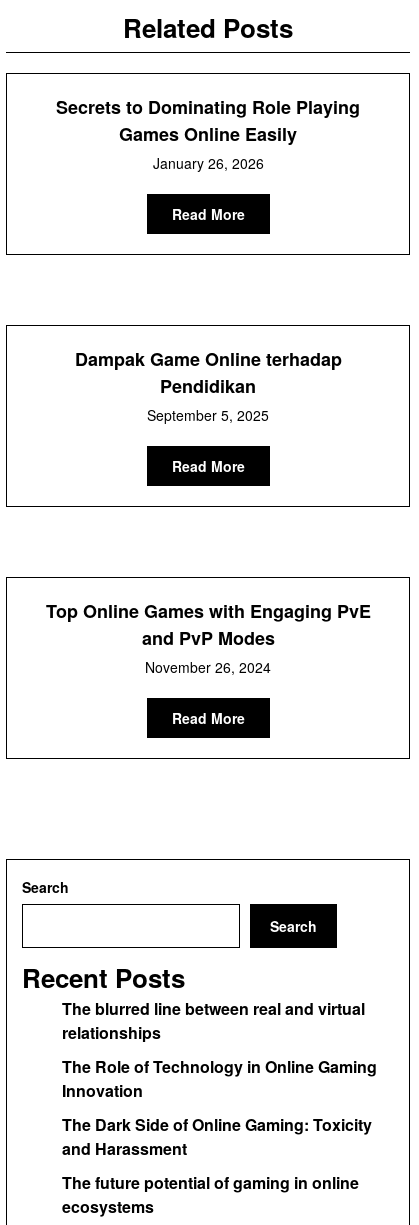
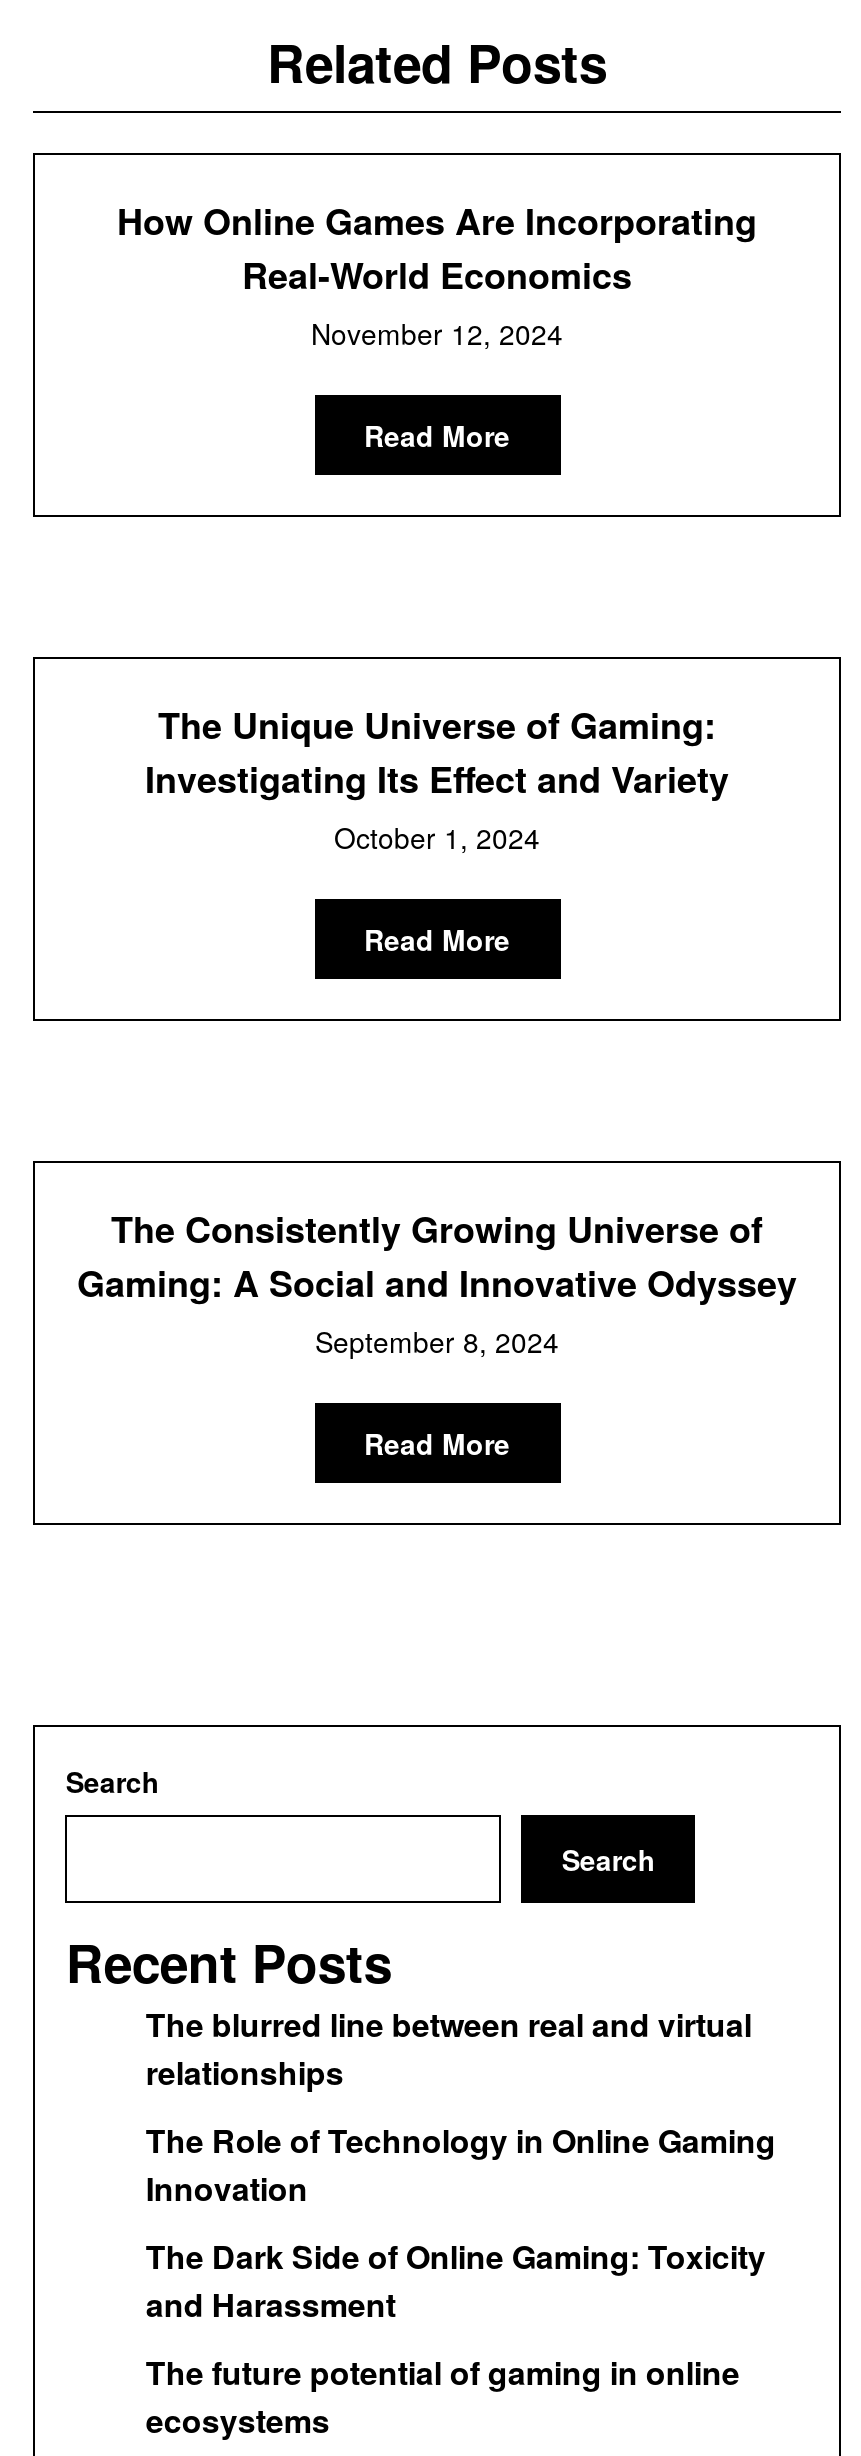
[56,94,360,173] Secrets to Dominating Role Playing | Games Online Easily | January 26, 2026 -> [117,195,757,353] How Online Games Are Incorporating | Real-World Economics | November 12, 2024
[74,346,341,425] Dampak Game Online terhadap | Pendidikan | September 5, 2025 -> [145,699,729,857] The Unique Universe of Gaming: | Investigating Its Effect and Variety | October 1, 2024
[45,598,370,677] Top Online Games with Engaging PvE | and PvP Modes | November 26, 2024 -> [77,1203,797,1361] The Consistently Growing Universe of | Gaming: A Social and Innovative Odyssey | September 8, 2024

